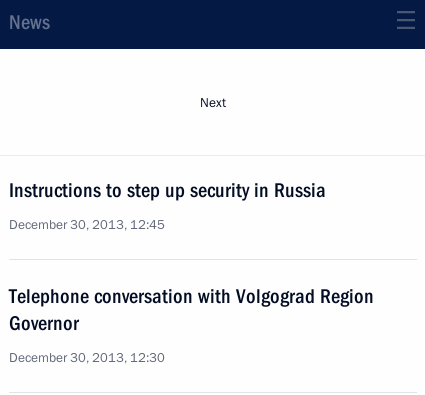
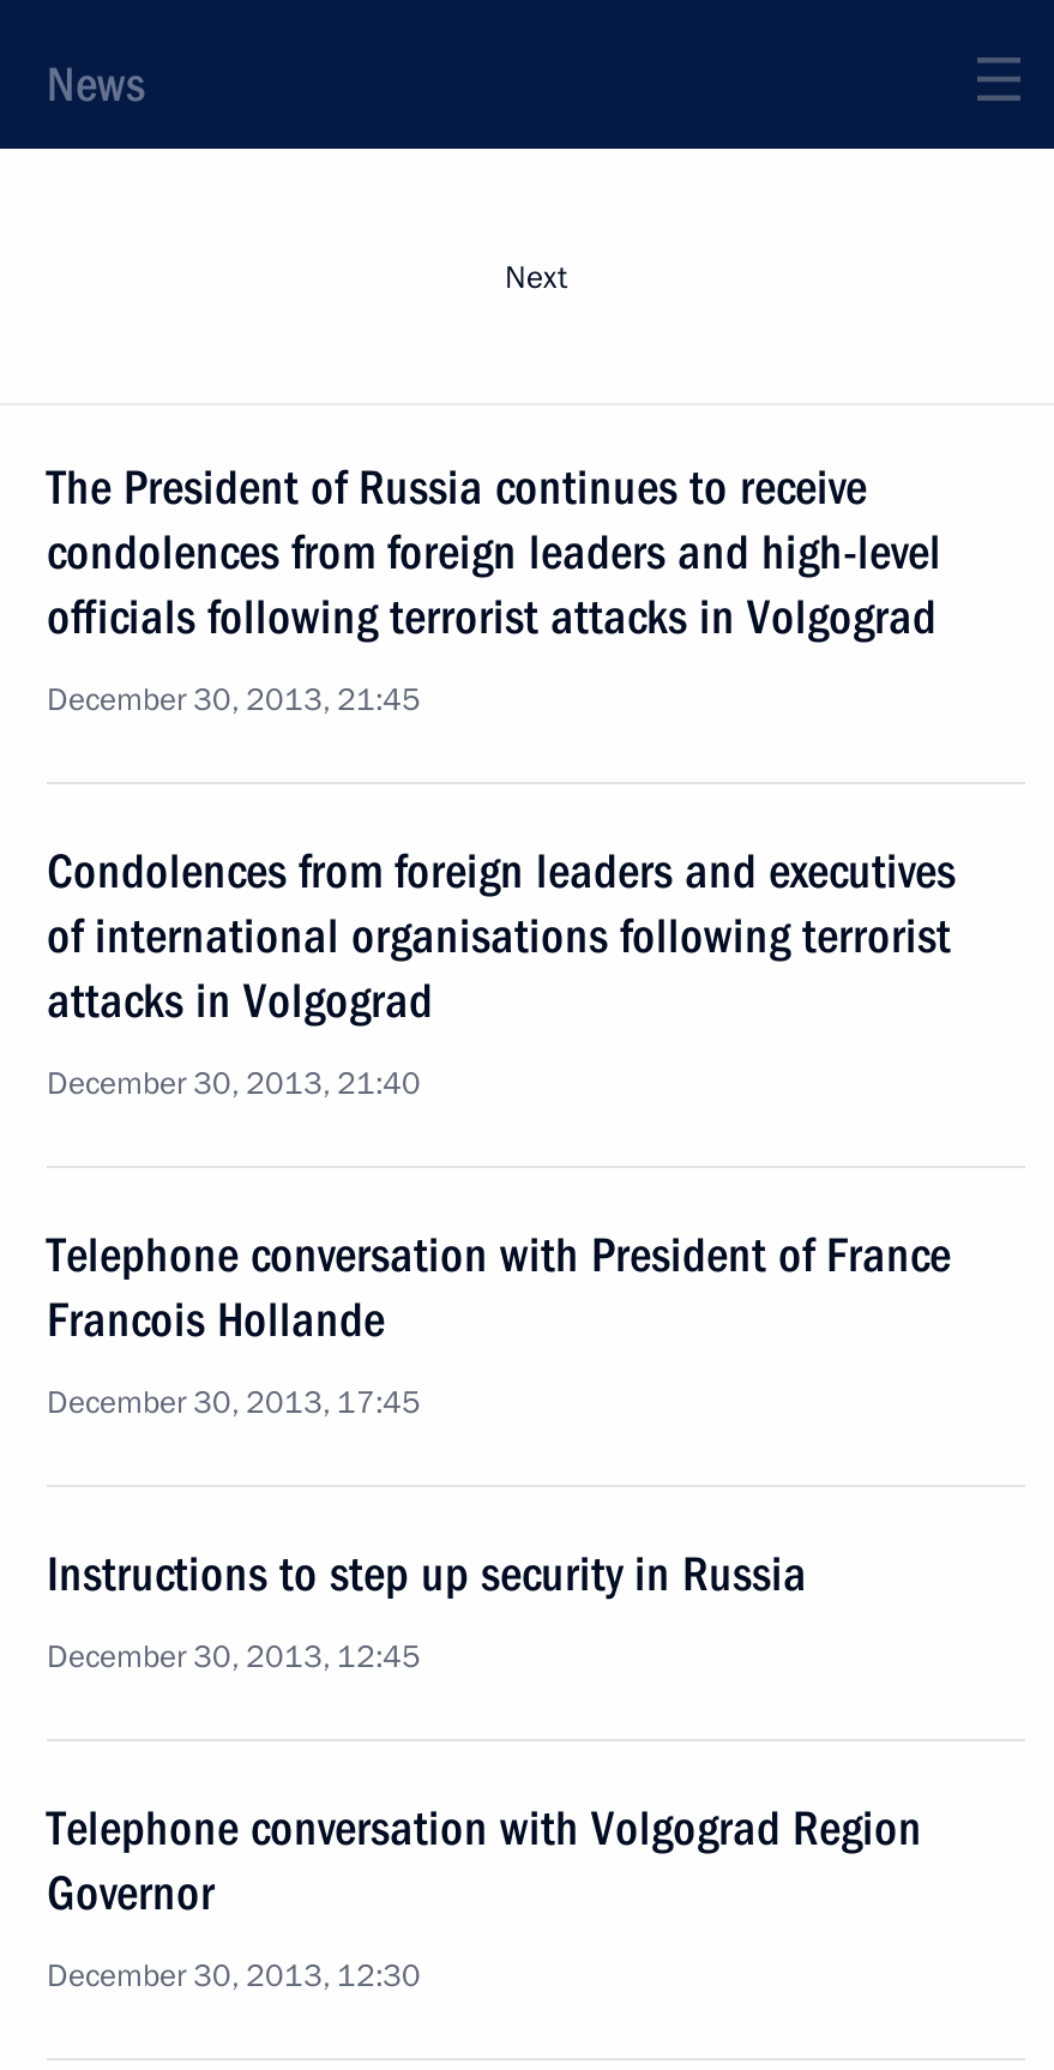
none -> [47,458,956,1425] The President of Russia continues to receive | condolences from foreign leaders and high-level | officials following terrorist attacks in Volgograd | December 30, 2013, 21:45 | Condolences from foreign leaders and executives | of international organisations following terrorist | attacks in Volgograd | December 30, 2013, 21:40 | Telephone conversation with President of France | Francois Hollande | December 30, 2013, 17:45

